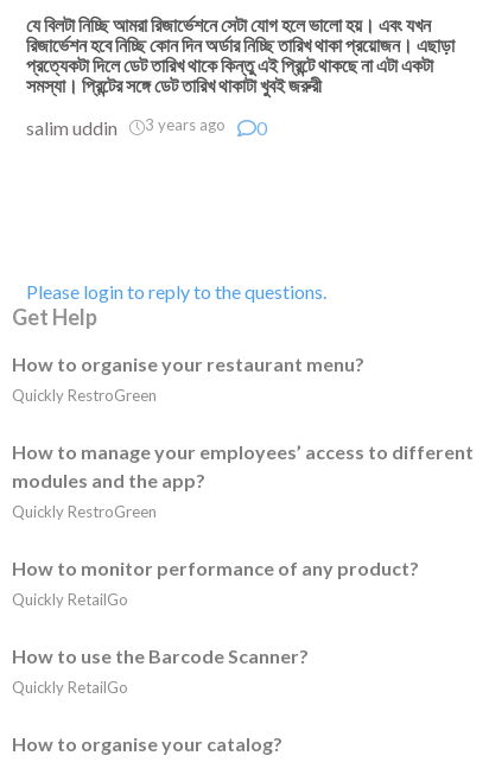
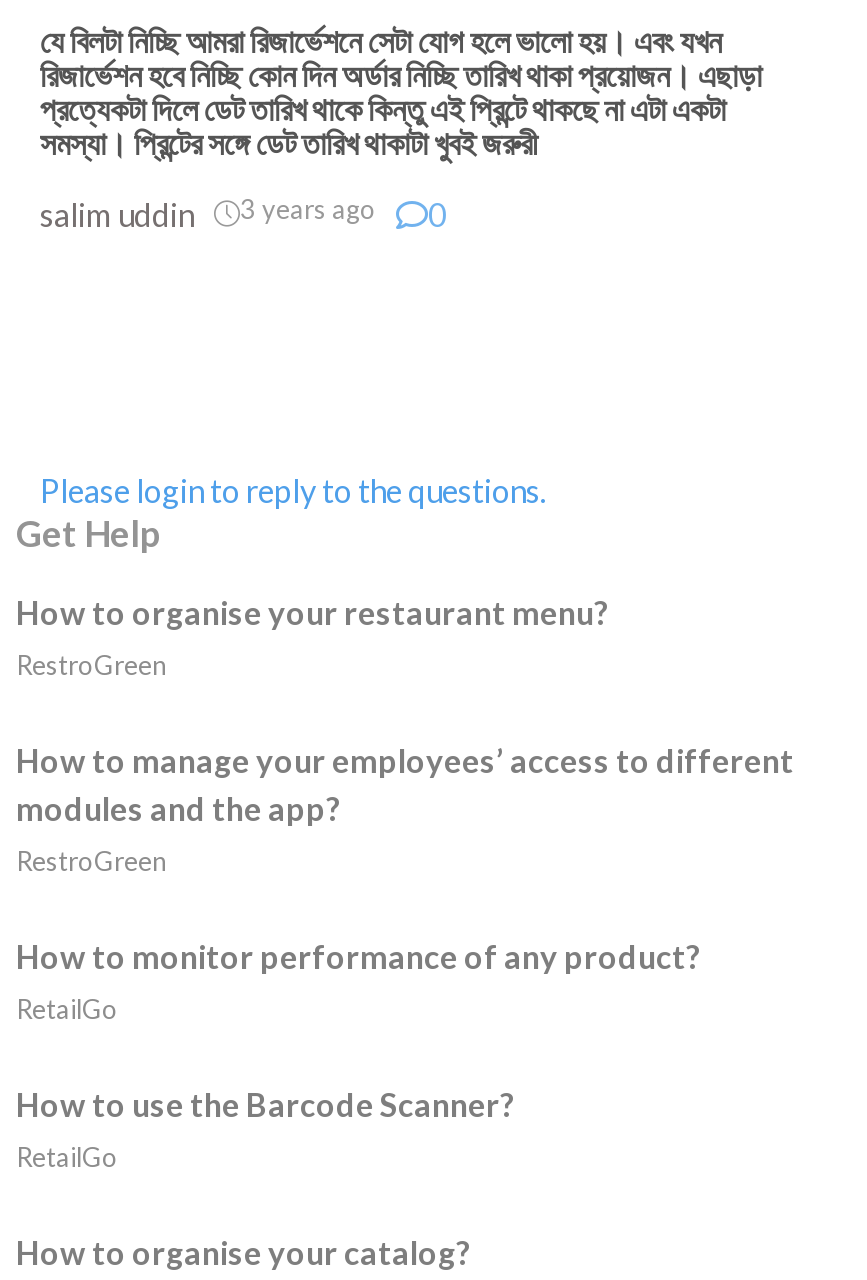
[12,386,157,405] Quickly RestroGreen -> [16,649,166,681] RestroGreen
[12,502,157,521] Quickly RestroGreen -> [16,845,166,877] RestroGreen
[12,590,128,609] Quickly RetailGo -> [16,993,118,1025] RetailGo
[12,678,128,697] Quickly RetailGo -> [16,1141,118,1173] RetailGo

